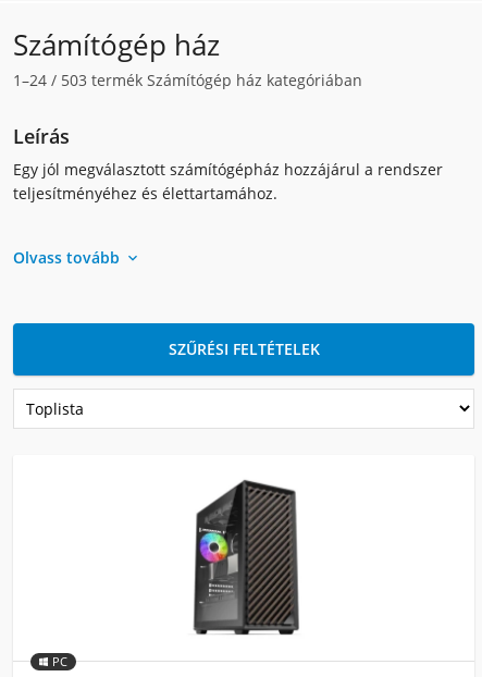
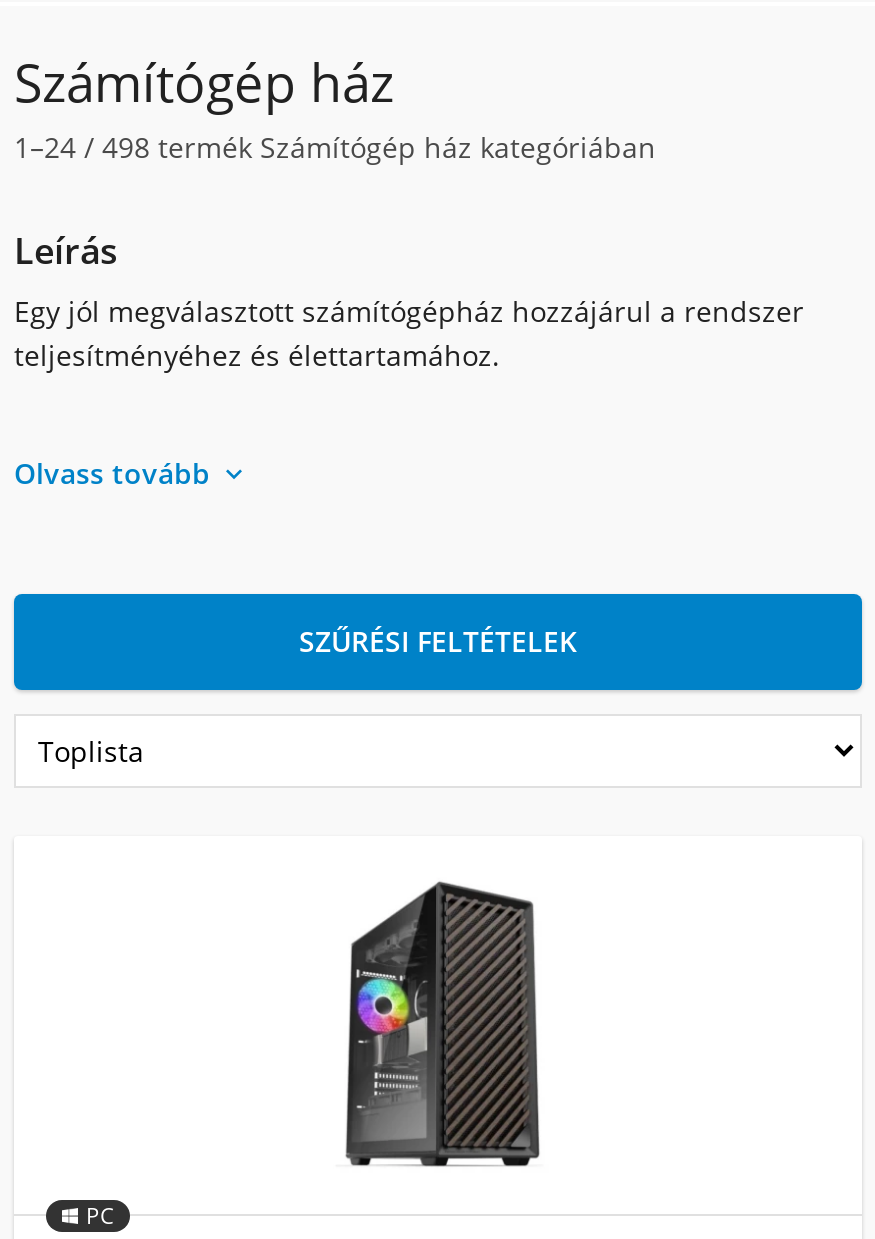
[13,70,362,90] 1–24 / 503 termék Számítógép ház kategóriában -> [14,128,656,166] 1–24 / 498 termék Számítógép ház kategóriában

